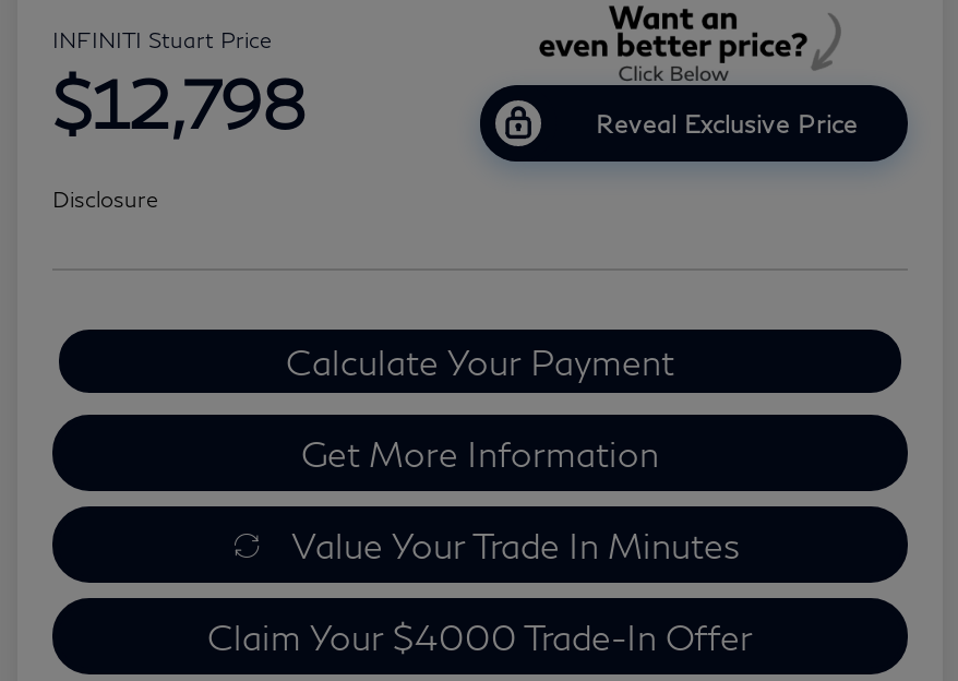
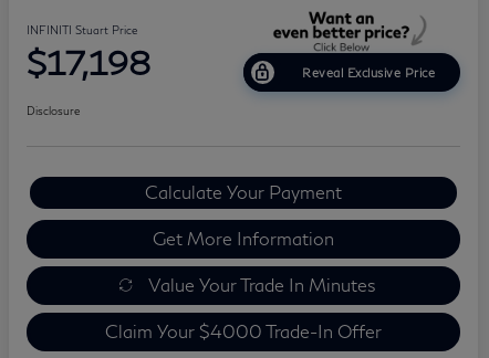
[52,65,306,143] $12,798 -> [27,42,150,81] $17,198

